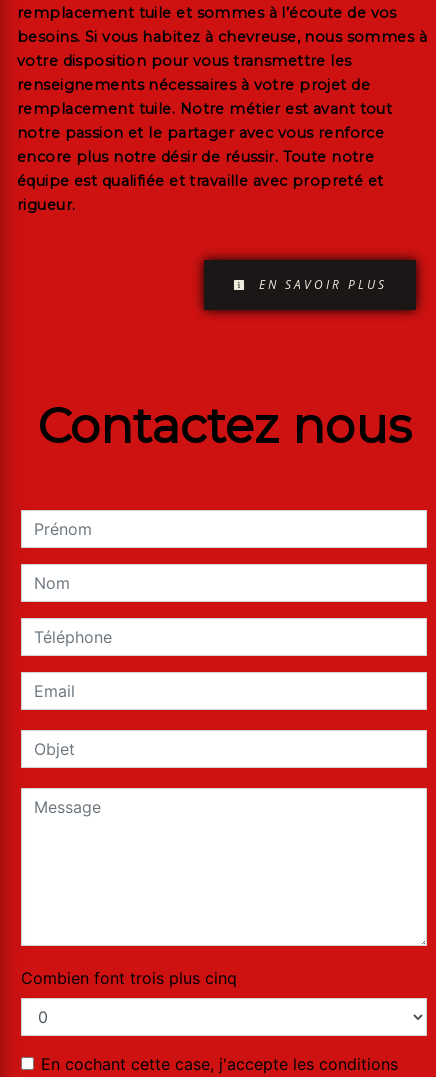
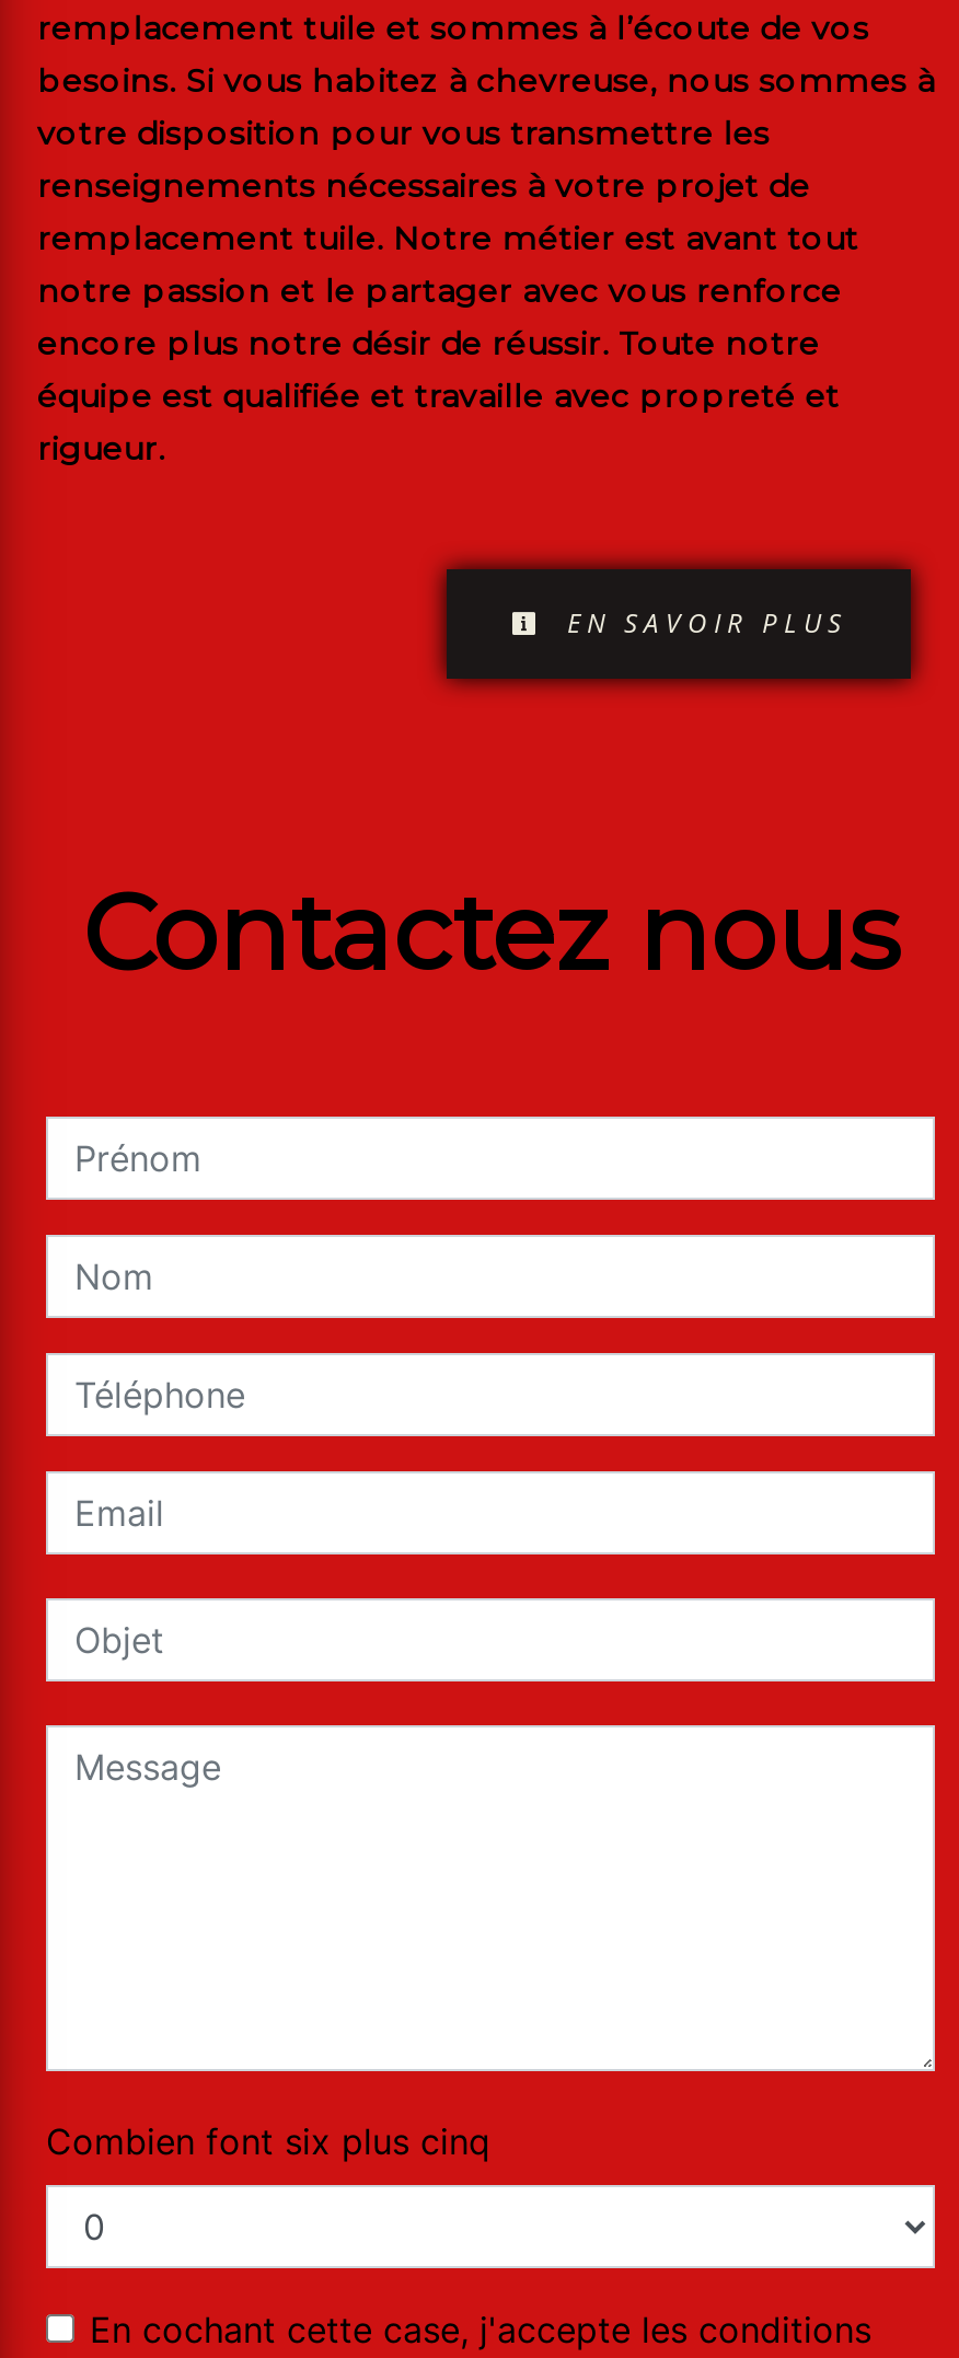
[21,968,237,988] Combien font trois plus cinq -> [46,2119,490,2163] Combien font six plus cinq

